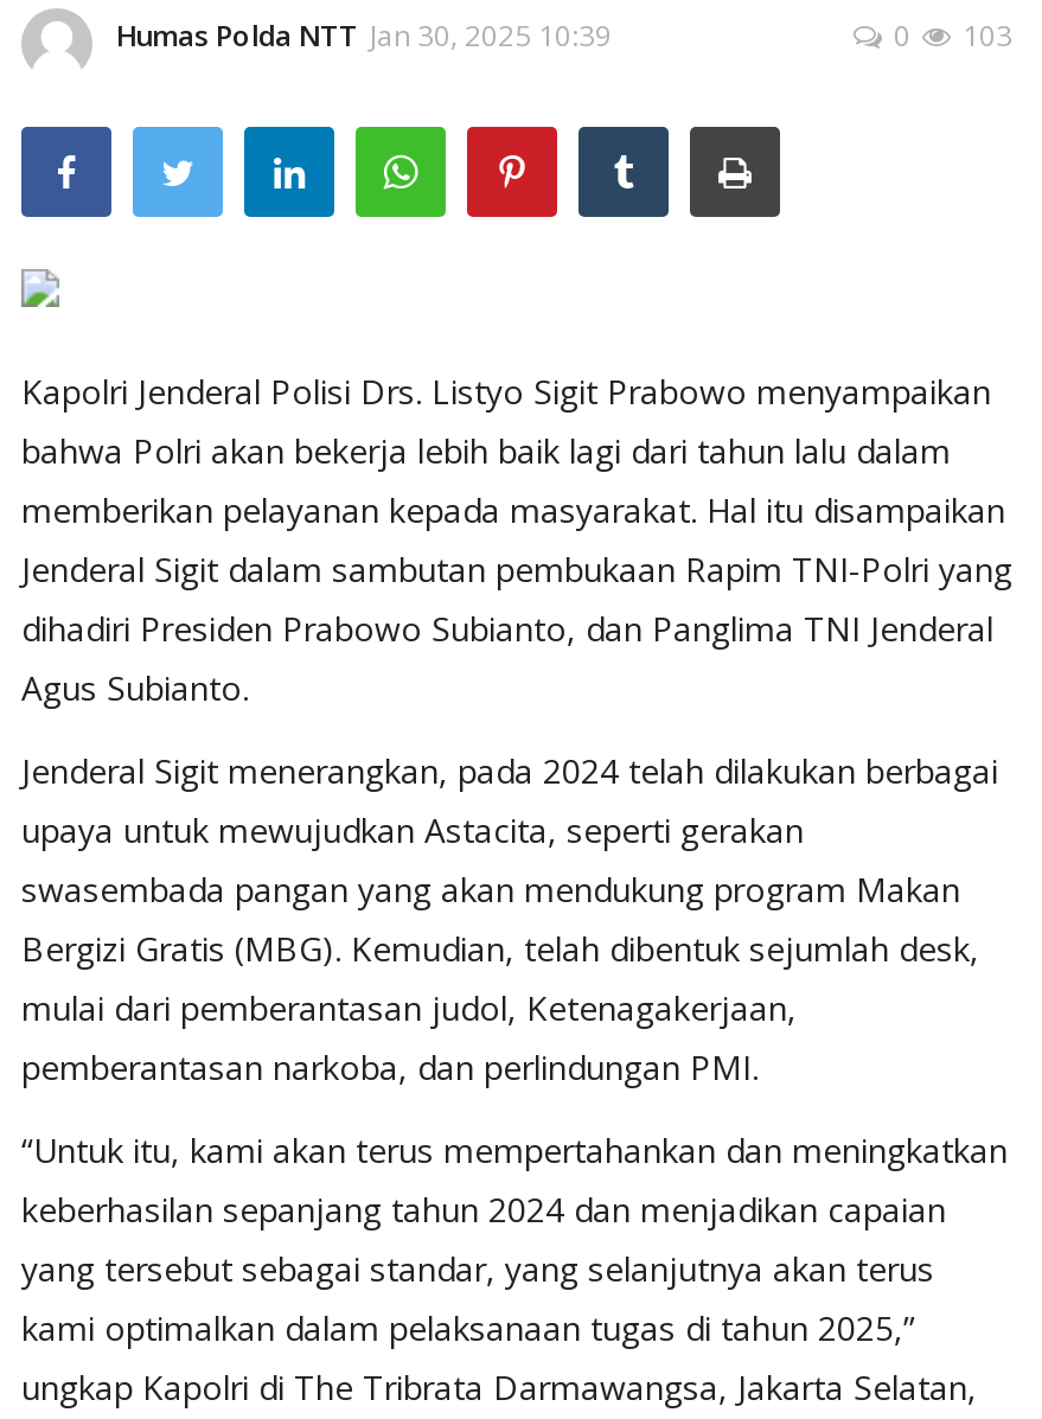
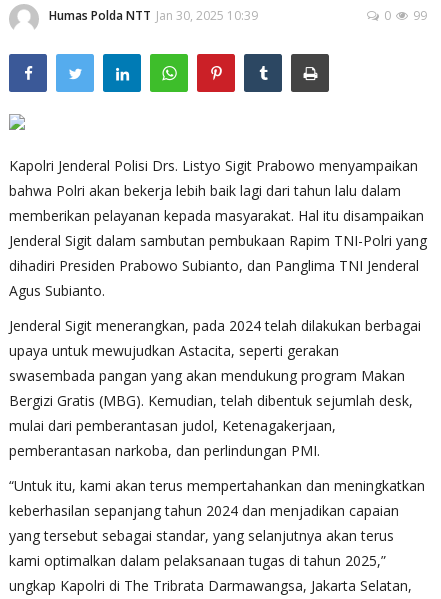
[894,15,1012,55] 0 103 -> [384,7,427,24] 0 99

